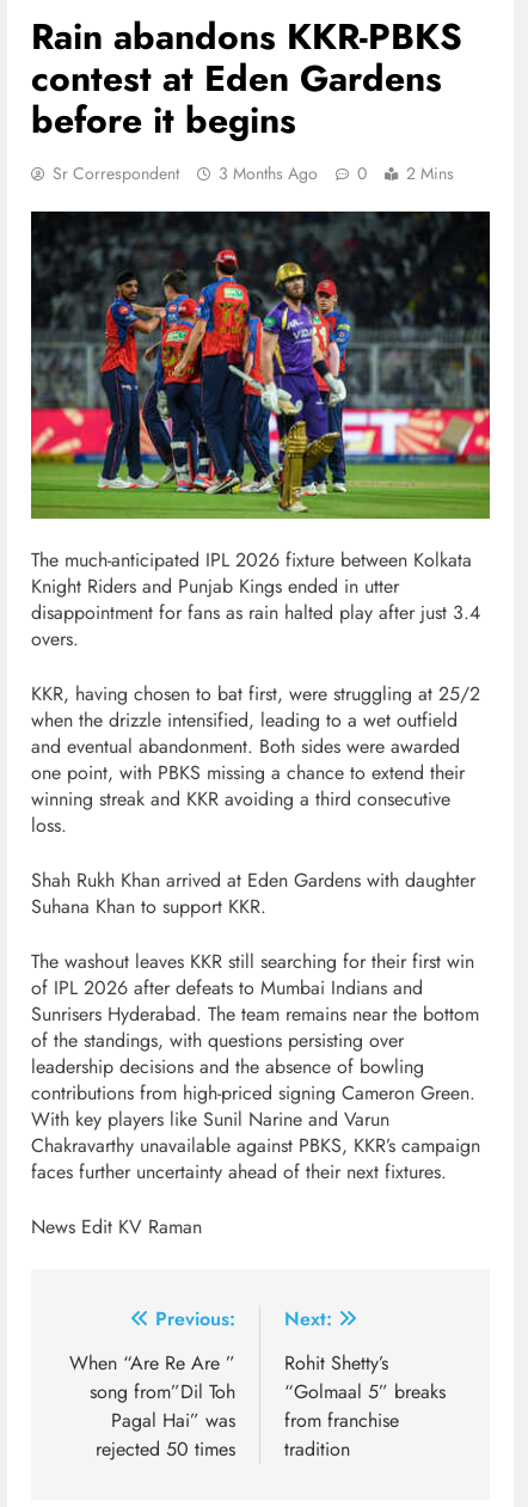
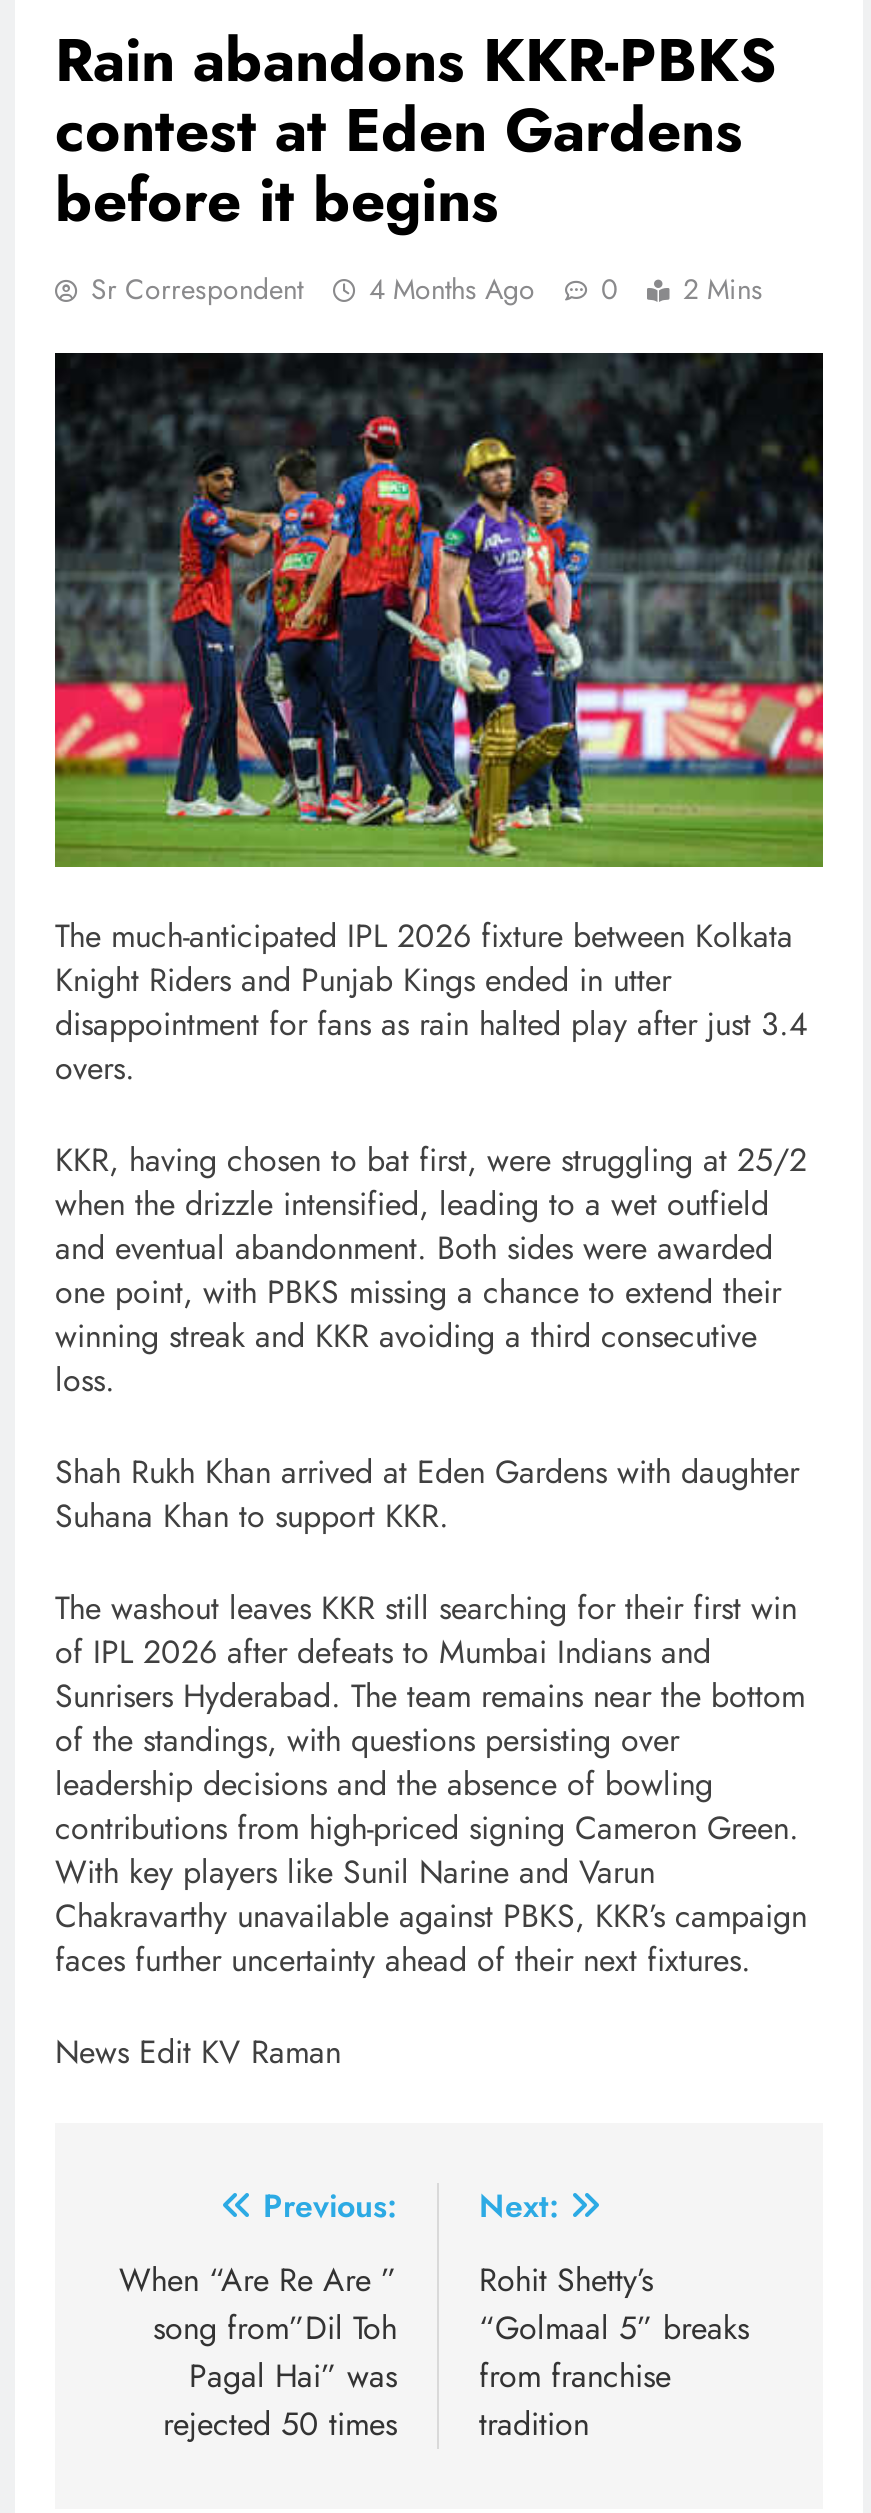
[53,162,454,186] Sr Correspondent 3 Months Ago 0 2 Mins -> [91,270,763,310] Sr Correspondent 4 Months Ago 0 2 Mins

